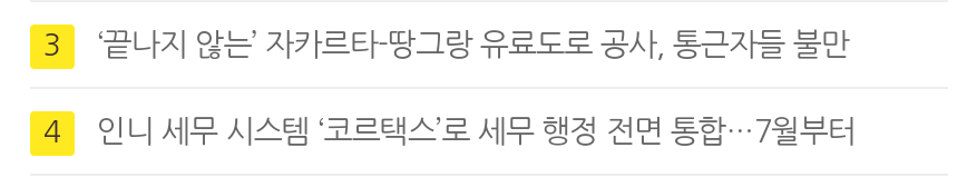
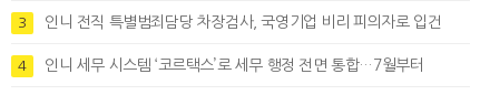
[97,30,849,61] ‘끝나지 않는’ 자카르타-땅그랑 유료도로 공사, 통근자들 불만 -> [45,15,441,30] 인니 전직 특별범죄담당 차장검사, 국영기업 비리 피의자로 입건

